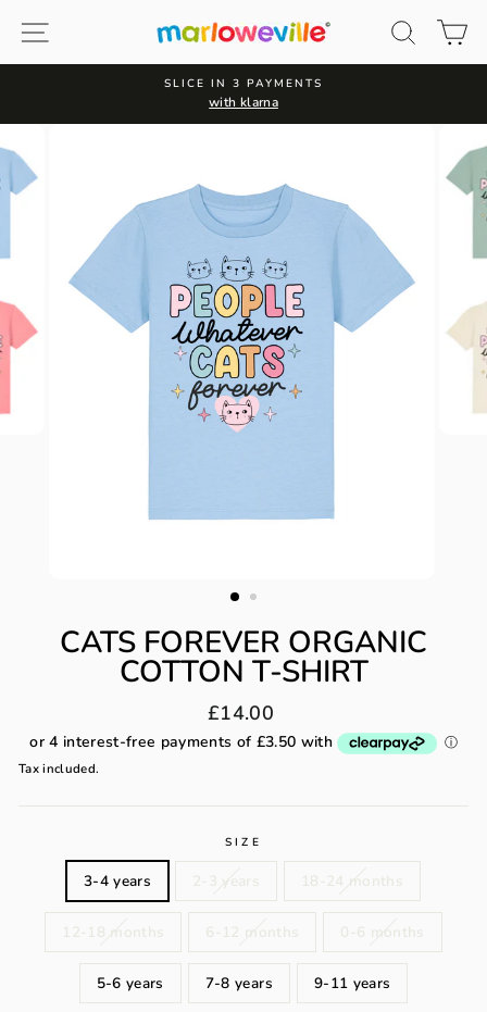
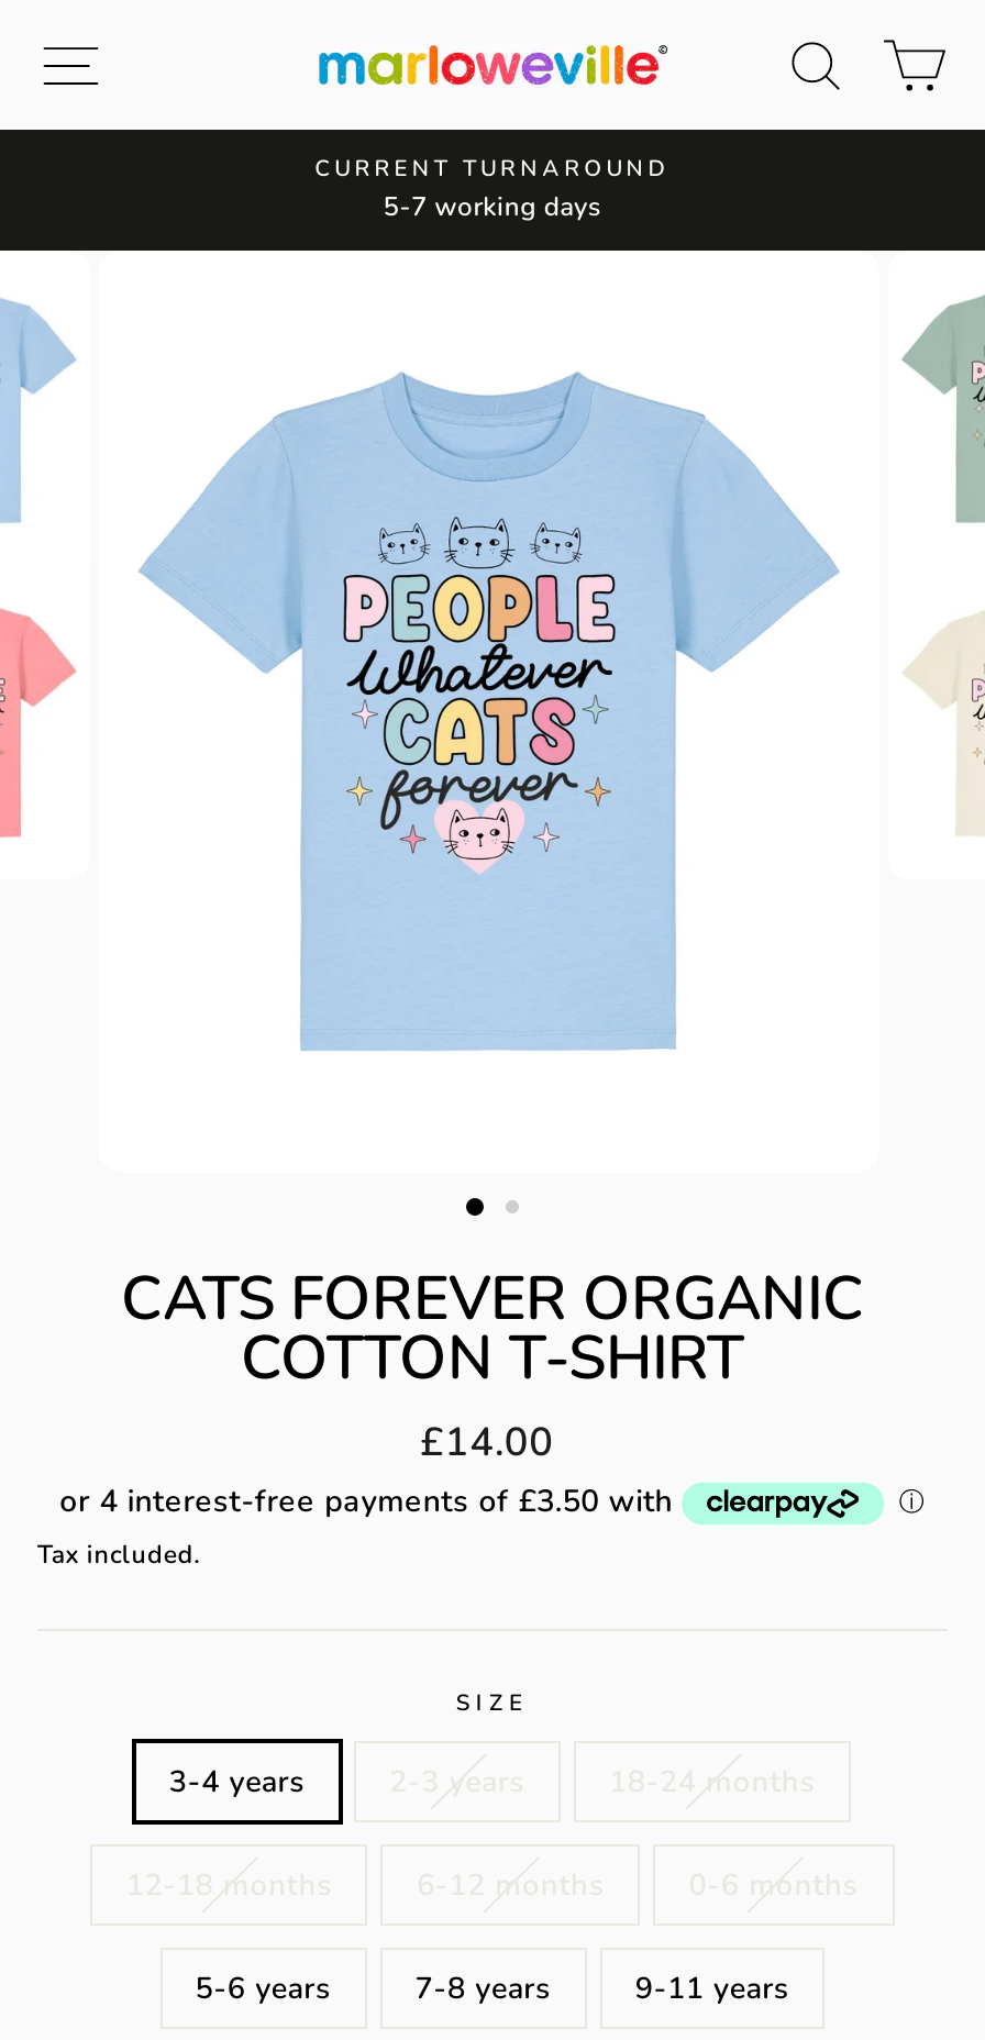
[164,76,323,111] SLICE IN 3 PAYMENTS | with klarna -> [315,154,670,224] CURRENT TURNAROUND | 5-7 working days

